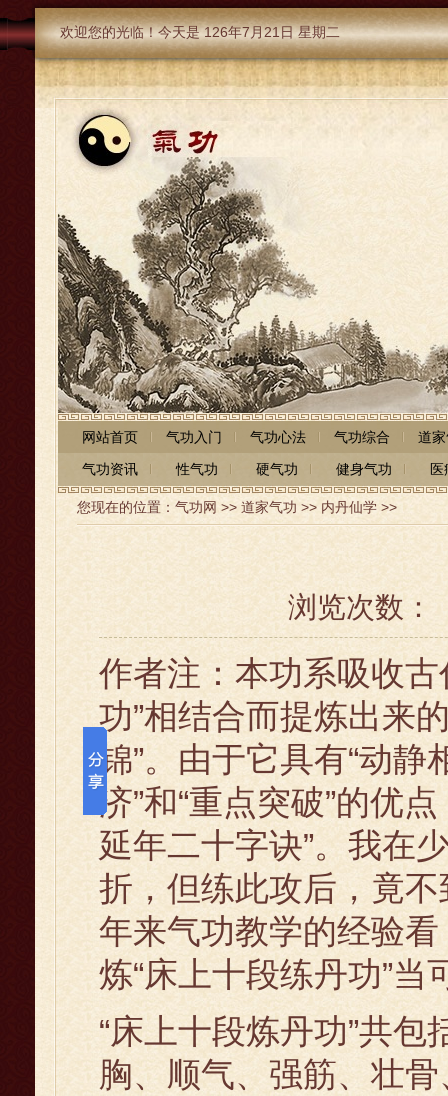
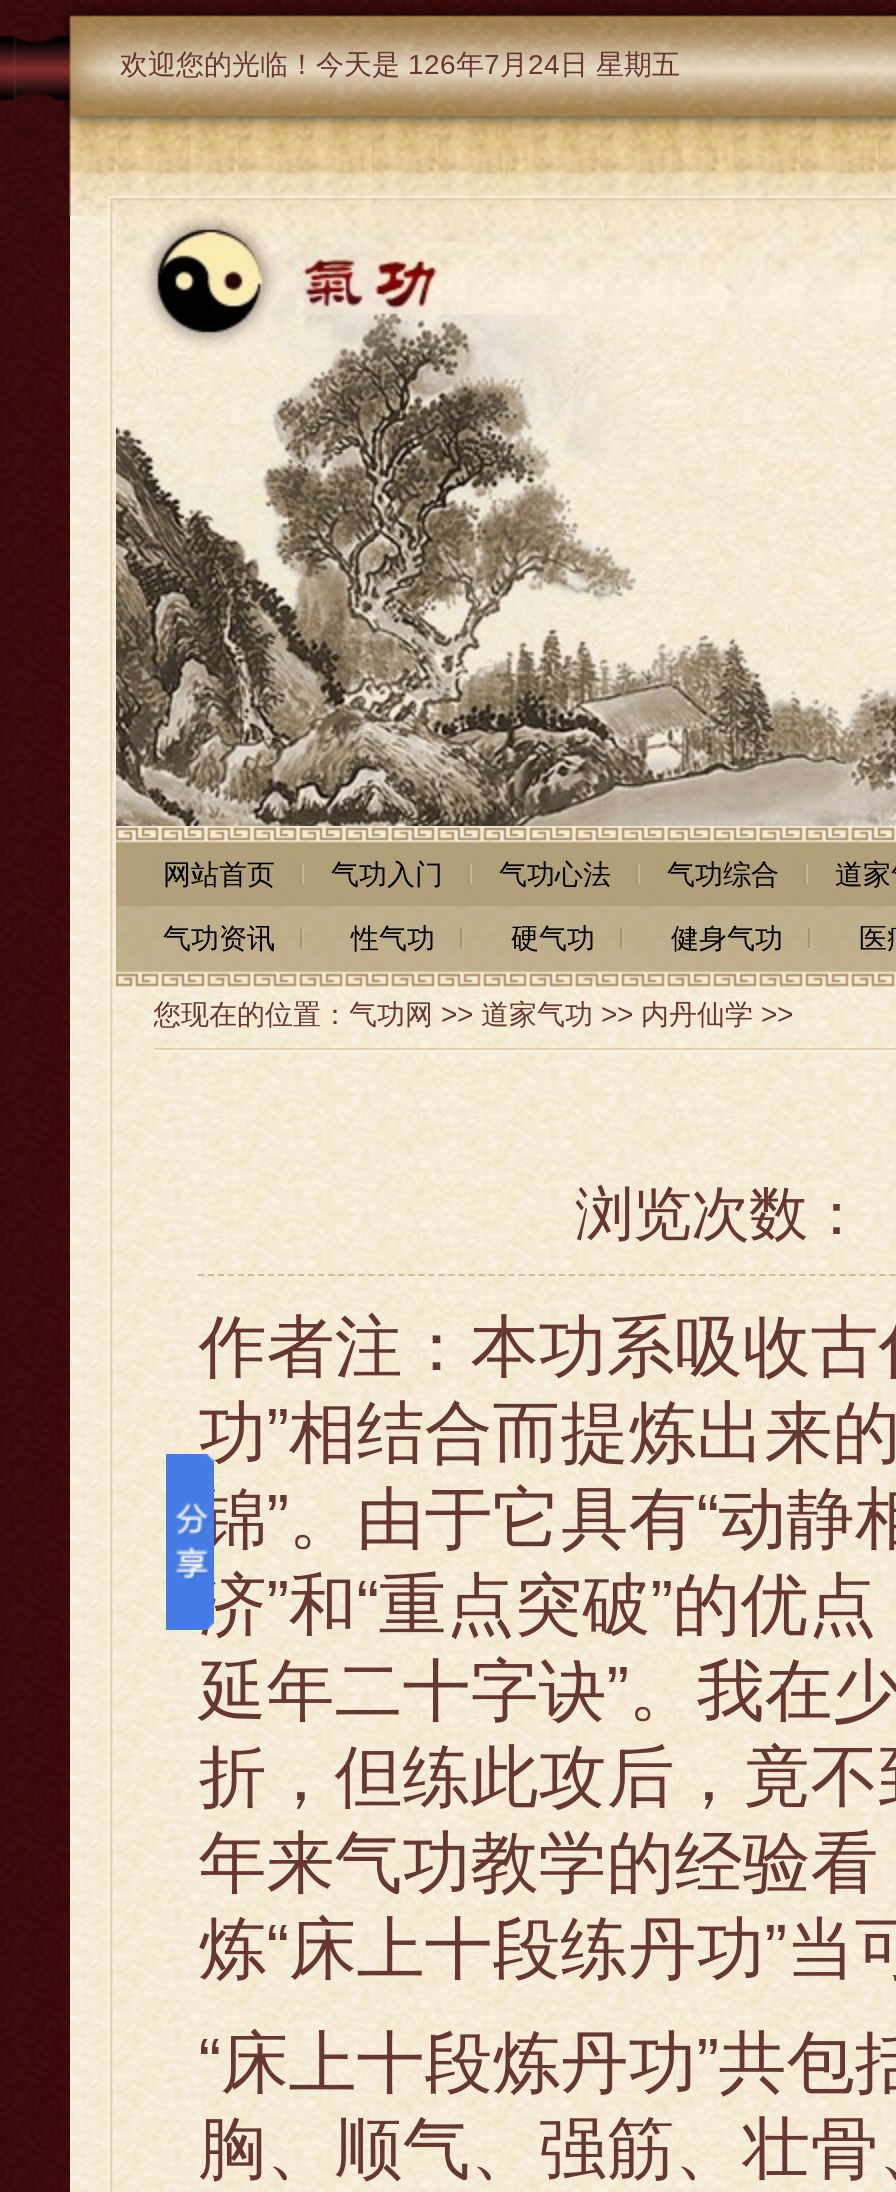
[60,24,340,40] 欢迎您的光临！今天是126年7月21日 星期二 -> [120,48,680,80] 欢迎您的光临！今天是126年7月24日 星期五

